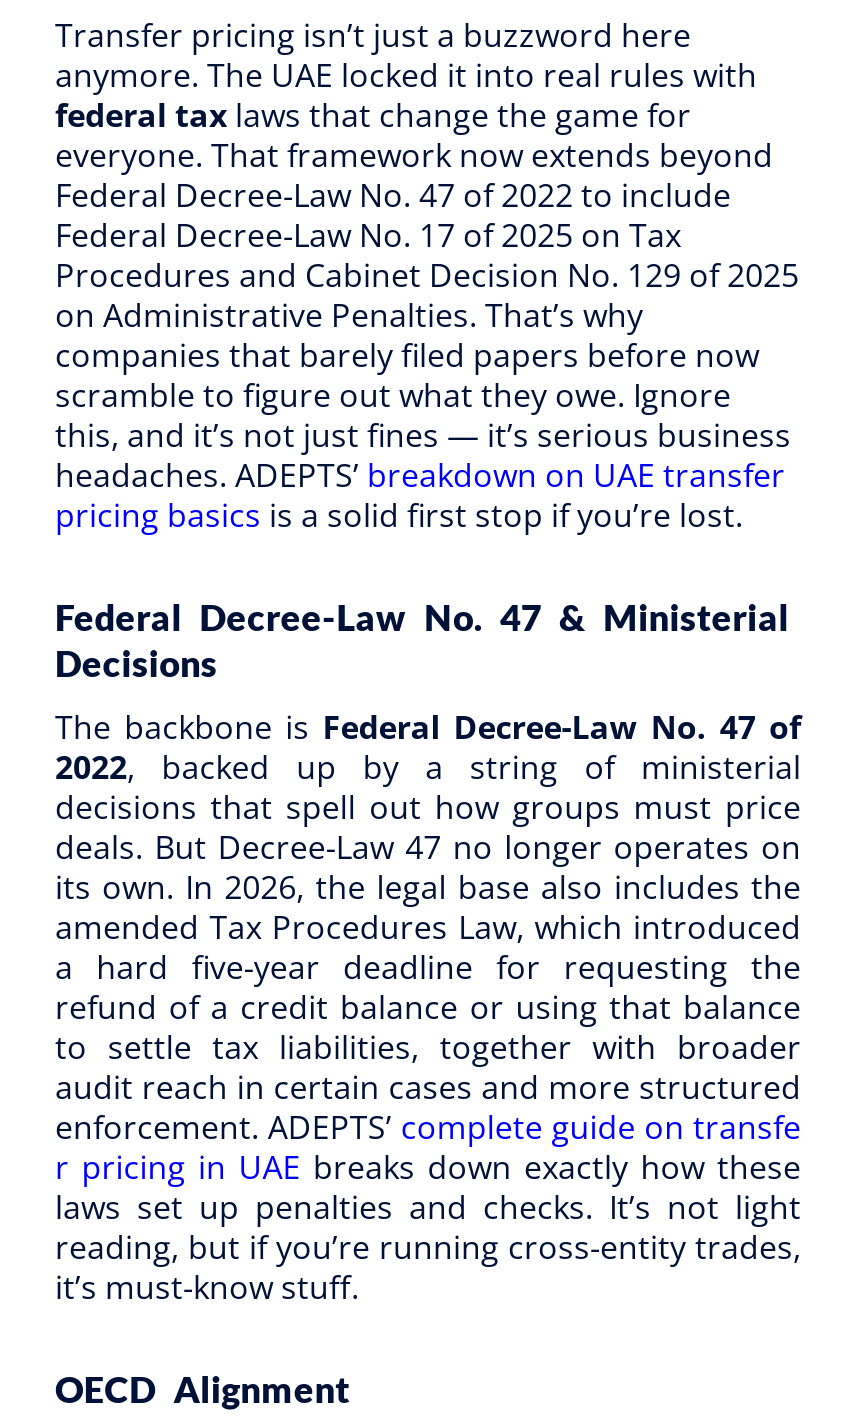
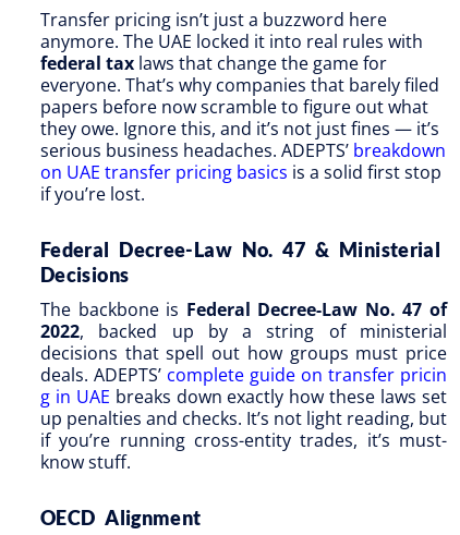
[55,133,799,537] everyone. That framework now extends beyond | Federal Decree-Law No. 47 of 2022 to include | Federal Decree-Law No. 17 of 2025 on Tax | Procedures and Cabinet Decision No. 129 of 2025 | on Administrative Penalties. That’s why | companies that barely filed papers before now | scramble to figure out what they owe. Ignore | this, and it’s not just fines — it’s serious business | headaches. ADEPTS’ breakdown on UAE transfer | pricing basics is a solid first stop if you’re lost. -> [40,73,446,206] everyone. That’s why companies that barely filed | papers before now scramble to figure out what | they owe. Ignore this, and it’s not just fines — it’s | serious business headaches. ADEPTS’ breakdown | on UAE transfer pricing basics is a solid first stop | if you’re lost.
[55,825,801,1309] deals. But Decree-Law 47 no longer operates on | its own. In 2026, the legal base also includes the | amended Tax Procedures Law, which introduced | a hard five-year deadline for requesting the | refund of a credit balance or using that balance | to settle tax liabilities, together with broader | audit reach in certain cases and more structured | enforcement. ADEPTS’ complete guide on transfe | r pricing in UAE breaks down exactly how these | laws set up penalties and checks. It’s not light | reading, but if you’re running cross-entity trades, | it’s must-know stuff. -> [40,363,447,474] deals. ADEPTS’ complete guide on transfer pricin | g in UAE breaks down exactly how these laws set | up penalties and checks. It’s not light reading, but | if you’re running cross-entity trades, it’s must- | know stuff.

